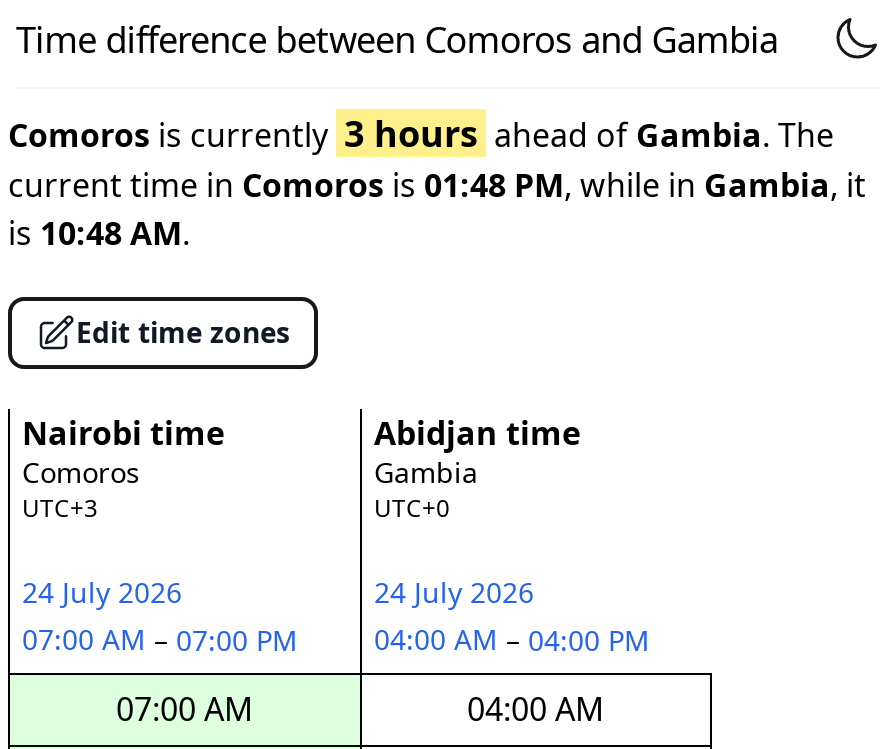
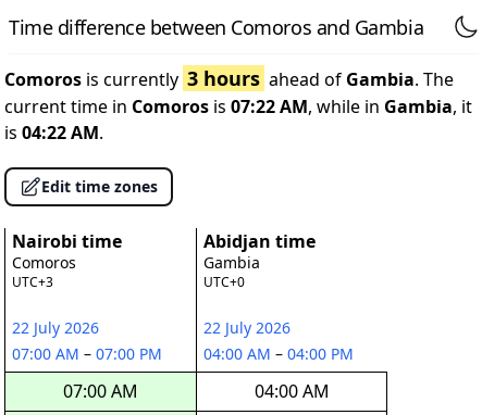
[8,163,866,207] current time in Comoros is 01:48 PM, while in Gambia, it -> [4,95,472,119] current time in Comoros is 07:22 AM, while in Gambia, it
[8,211,190,255] is 10:48 AM. -> [4,121,103,145] is 04:22 AM.
[22,573,182,611] 24 July 2026 -> [12,317,99,338] 22 July 2026
[374,573,534,611] 24 July 2026 -> [203,317,291,338] 22 July 2026

